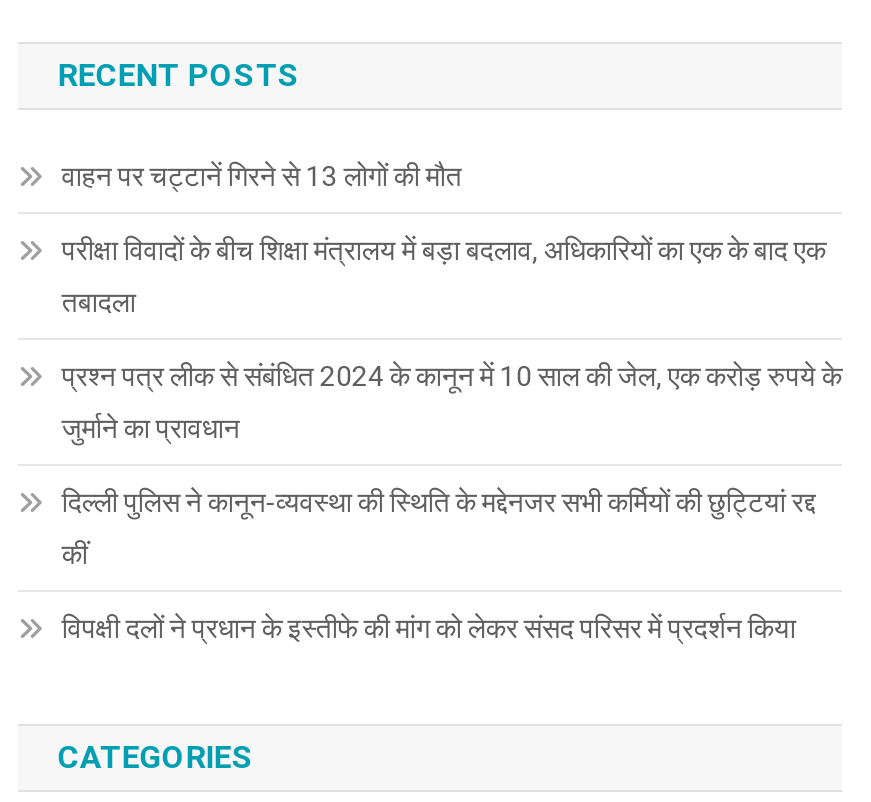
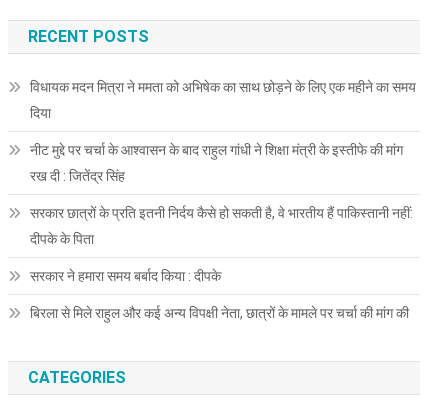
[62,160,462,192] वाहन पर चट्टानें गिरने से 13 लोगों की मौत -> [30,79,416,95] विधायक मदन मित्रा ने ममता को अभिषेक का साथ छोड़ने के लिए एक महीने का समय
[62,234,826,266] परीक्षा विवादों के बीच शिक्षा मंत्रालय में बड़ा बदलाव, अधिकारियों का एक के बाद एक -> [30,105,51,121] दिया
[62,286,136,318] तबादला -> [30,142,403,158] नीट मुद्दे पर चर्चा के आश्वासन के बाद राहुल गांधी ने शिक्षा मंत्री के इस्तीफे की मांग
[62,360,842,392] प्रश्न पत्र लीक से संबंधित 2024 के कानून में 10 साल की जेल, एक करोड़ रुपये के -> [30,168,125,184] रख दी : जितेंद्र सिंह
[62,412,240,444] जुर्माने का प्रावधान -> [30,205,413,221] सरकार छात्रों के प्रति इतनी निर्दय कैसे हो सकती है, वे भारतीय हैं पाकिस्तानी नहीं:
[62,486,816,518] दिल्ली पुलिस ने कानून-व्यवस्था की स्थिति के मद्देनजर सभी कर्मियों की छुट्टियां रद्द -> [30,231,94,247] दीपके के पिता
[62,538,88,570] कीं -> [30,268,221,284] सरकार ने हमारा समय बर्बाद किया : दीपके
[62,612,796,644] विपक्षी दलों ने प्रधान के इस्तीफे की मांग को लेकर संसद परिसर में प्रदर्शन किया -> [30,305,409,321] बिरला से मिले राहुल और कई अन्य विपक्षी नेता, छात्रों के मामले पर चर्चा की मांग की

